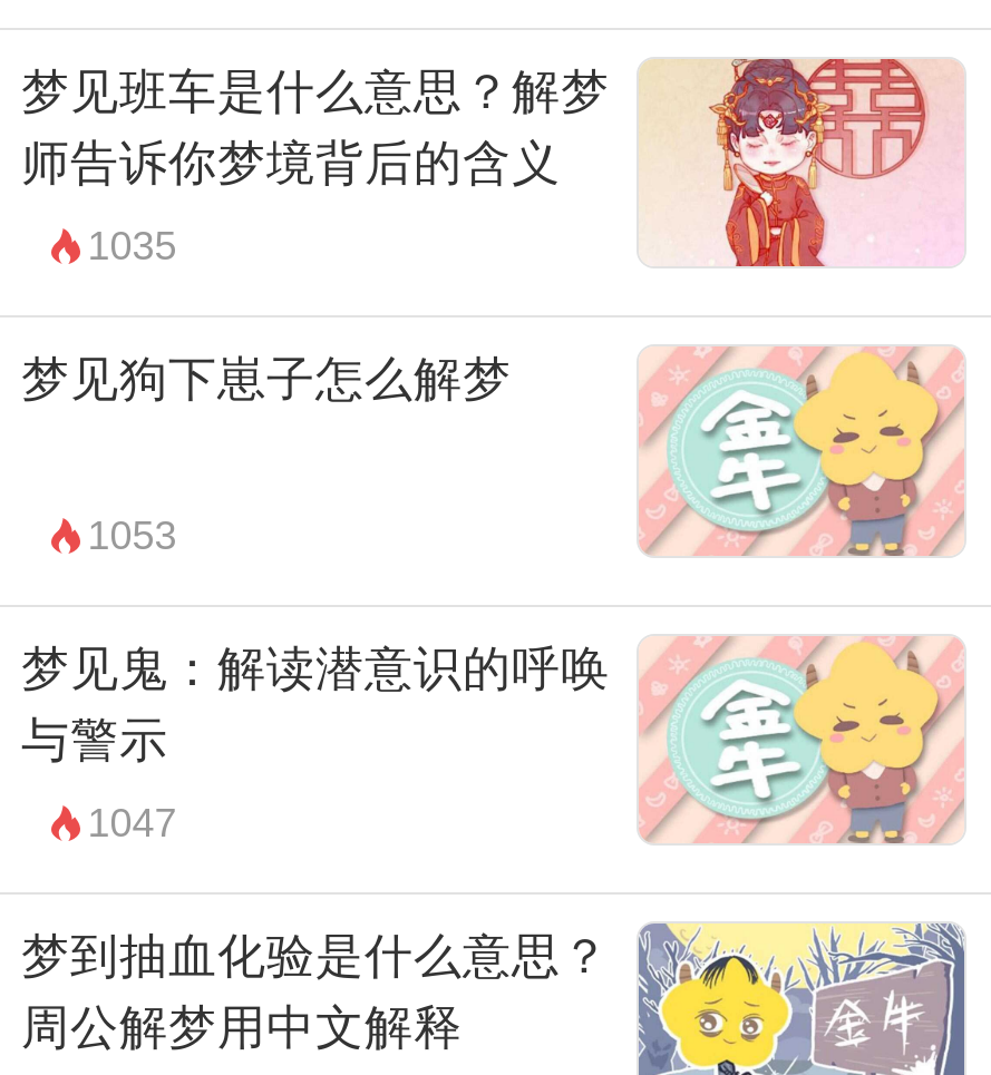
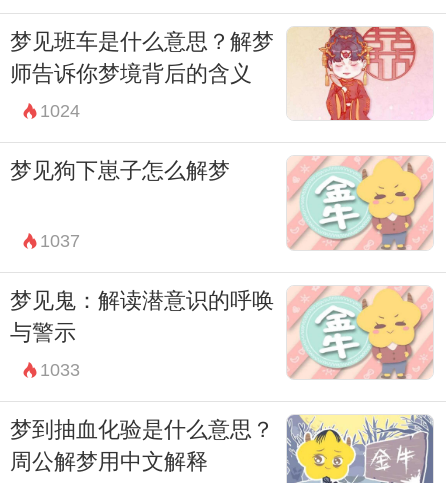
[88,224,177,269] 1035 -> [40,101,80,121] 1024
[88,513,177,557] 1053 -> [40,231,80,251] 1037
[88,801,177,846] 1047 -> [40,360,80,380] 1033

